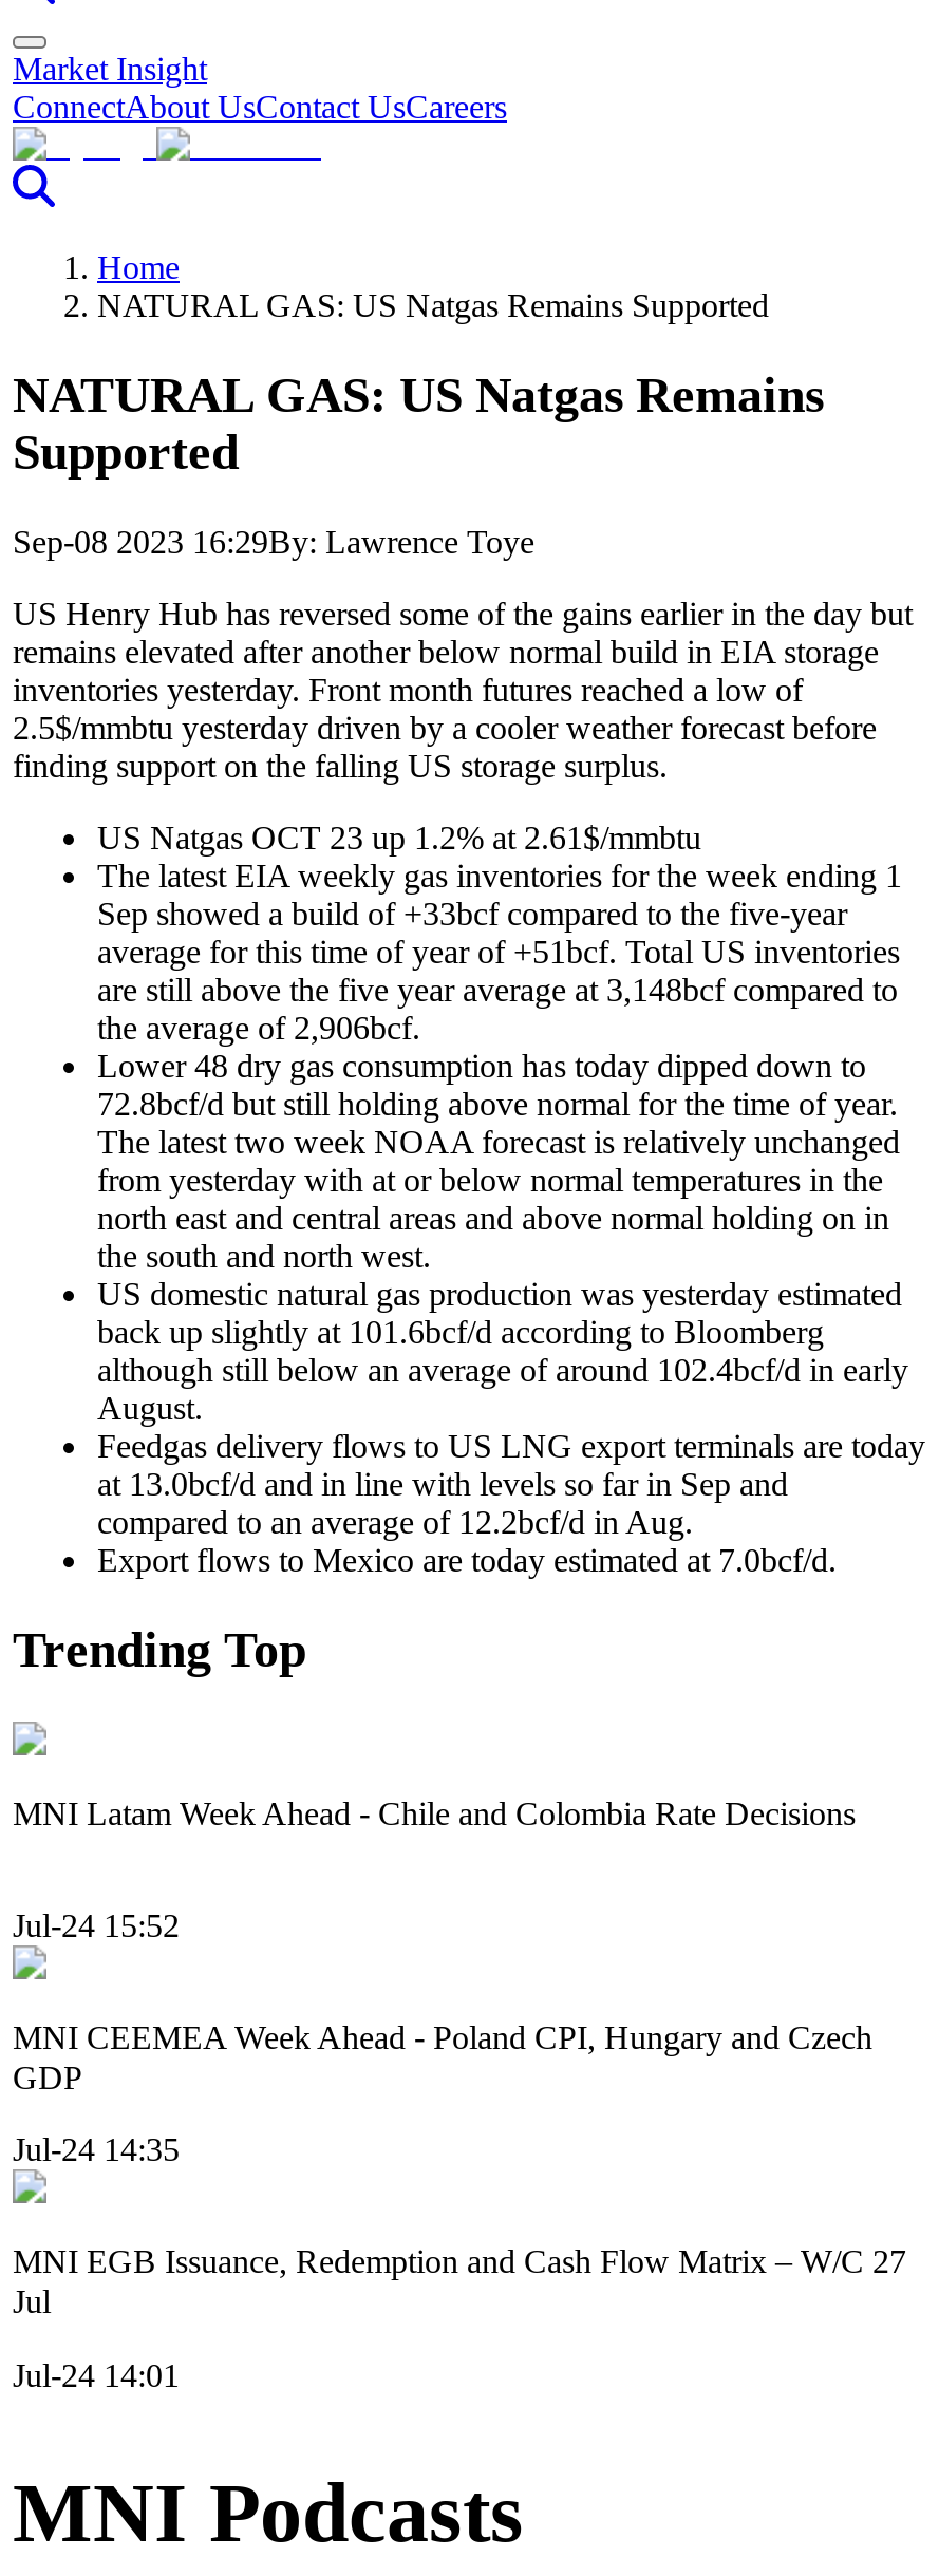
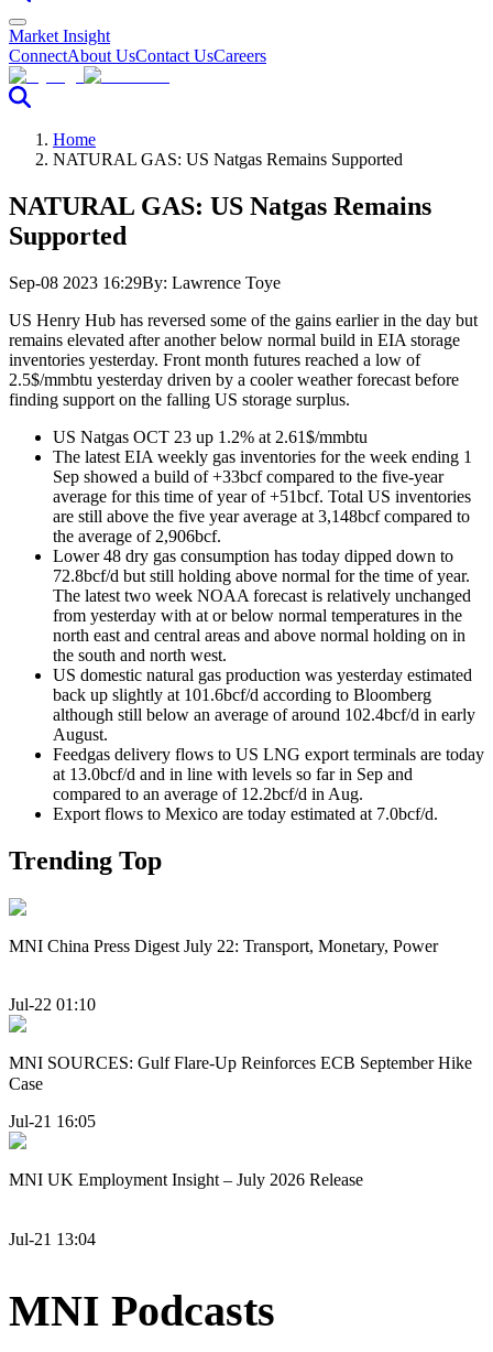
[13,1795,856,1831] MNI Latam Week Ahead - Chile and Colombia Rate Decisions -> [9,936,438,955] MNI China Press Digest July 22: Transport, Monetary, Power
[13,1907,180,1943] Jul-24 15:52 -> [9,995,96,1014] Jul-22 01:10
[13,2019,872,2095] MNI CEEMEA Week Ahead - Poland CPI, Hungary and Czech | GDP -> [9,1053,472,1093] MNI SOURCES: Gulf Flare-Up Reinforces ECB September Hike | Case
[13,2132,180,2168] Jul-24 14:35 -> [9,1112,96,1131] Jul-21 16:05
[13,2244,906,2320] MNI EGB Issuance, Redemption and Cash Flow Matrix – W/C 27 | Jul -> [9,1171,363,1189] MNI UK Employment Insight – July 2026 Release
[13,2357,180,2393] Jul-24 14:01 -> [9,1229,96,1248] Jul-21 13:04

